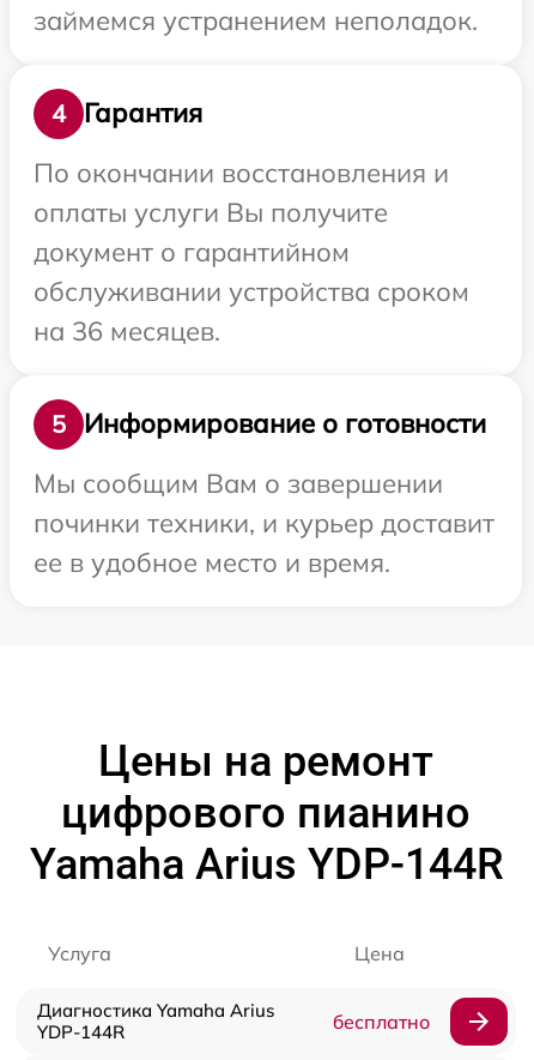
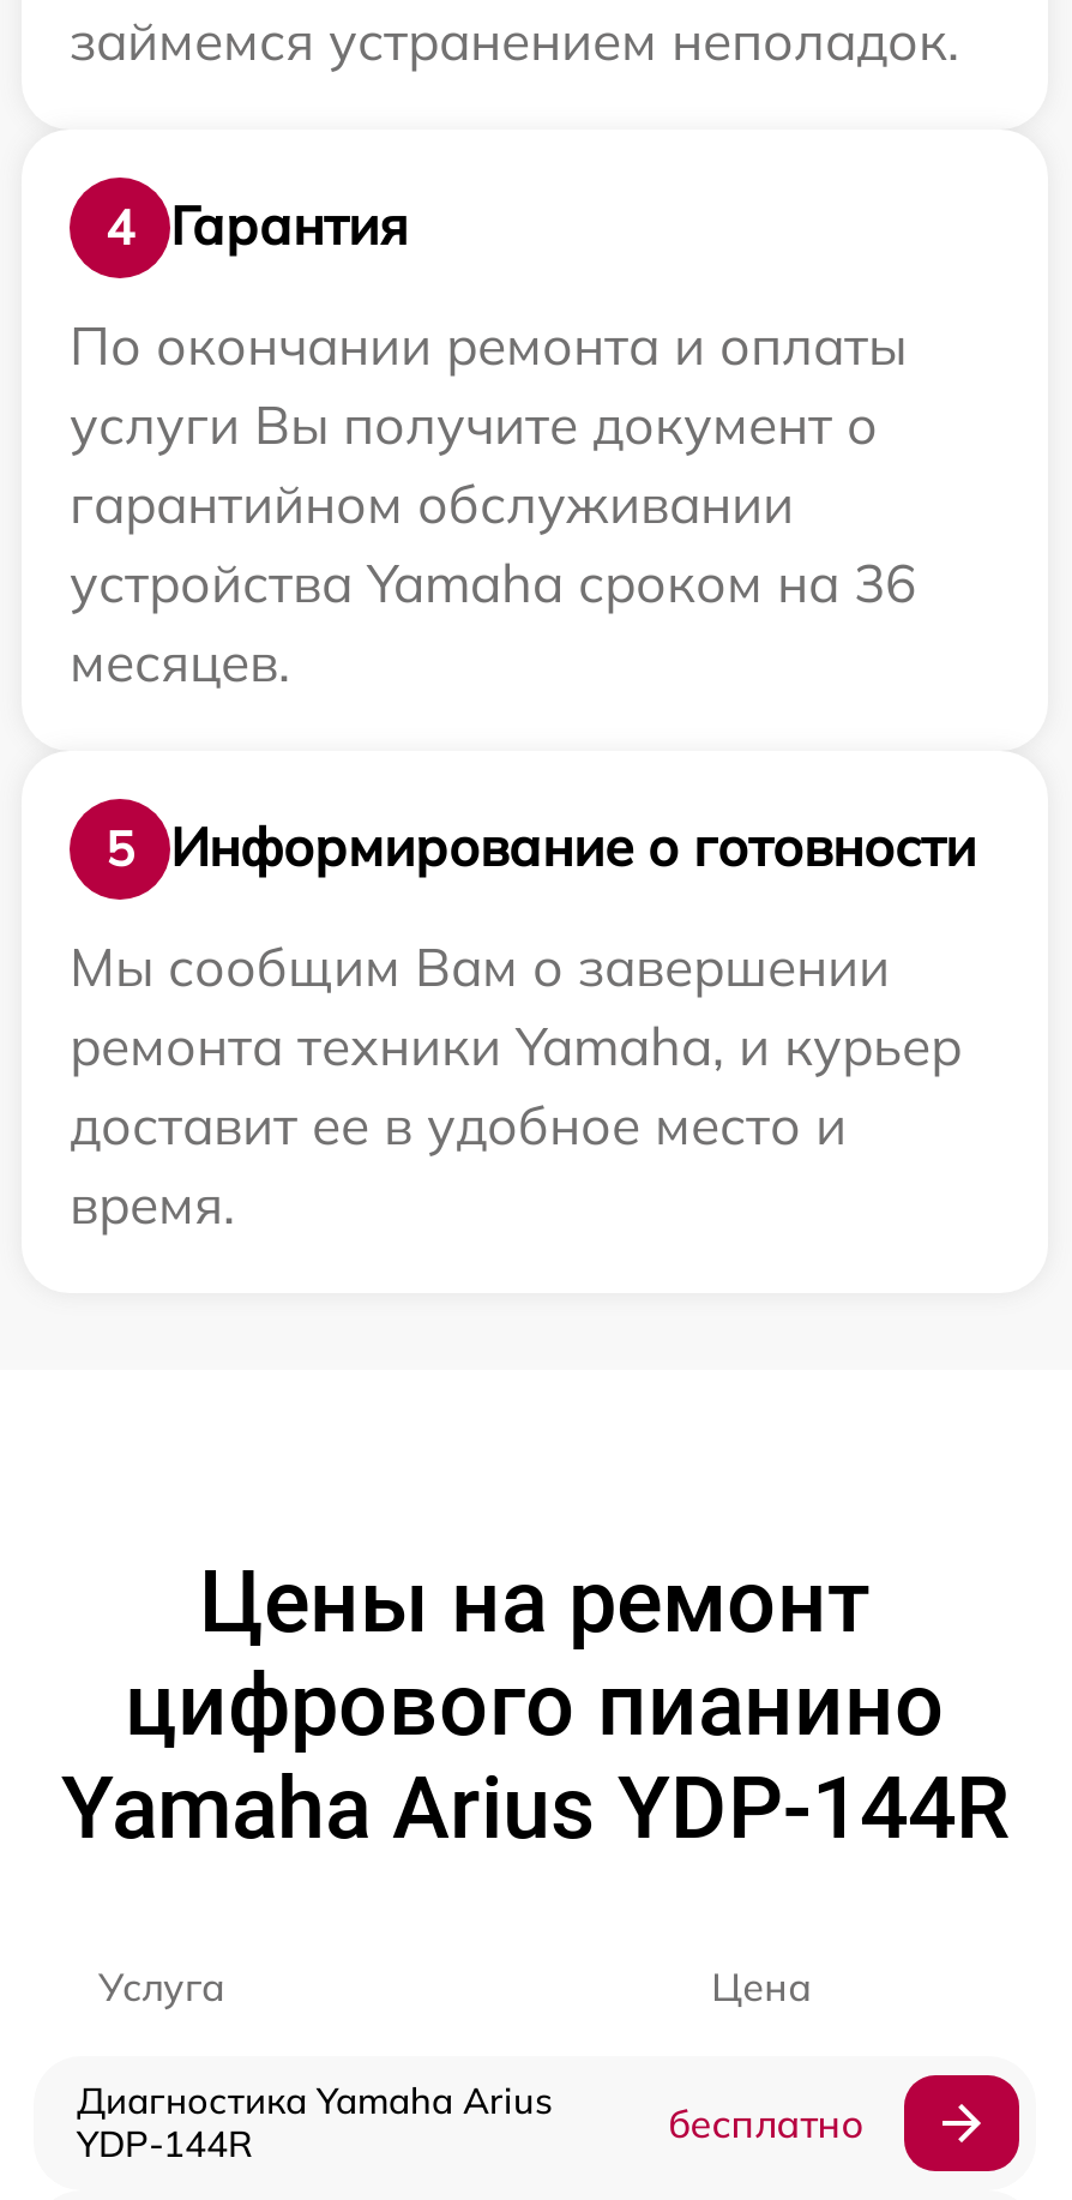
[34,156,469,347] По окончании восстановления и | оплаты услуги Вы получите | документ о гарантийном | обслуживании устройства сроком | на 36 месяцев. -> [70,311,916,695] По окончании ремонта и оплаты | услуги Вы получите документ о | гарантийном обслуживании | устройства Yamaha сроком на 36 | месяцев.
[34,506,494,579] починки техники, и курьер доставит | ее в удобное место и время. -> [70,1012,962,1237] ремонта техники Yamaha, и курьер | доставит ее в удобное место и | время.

